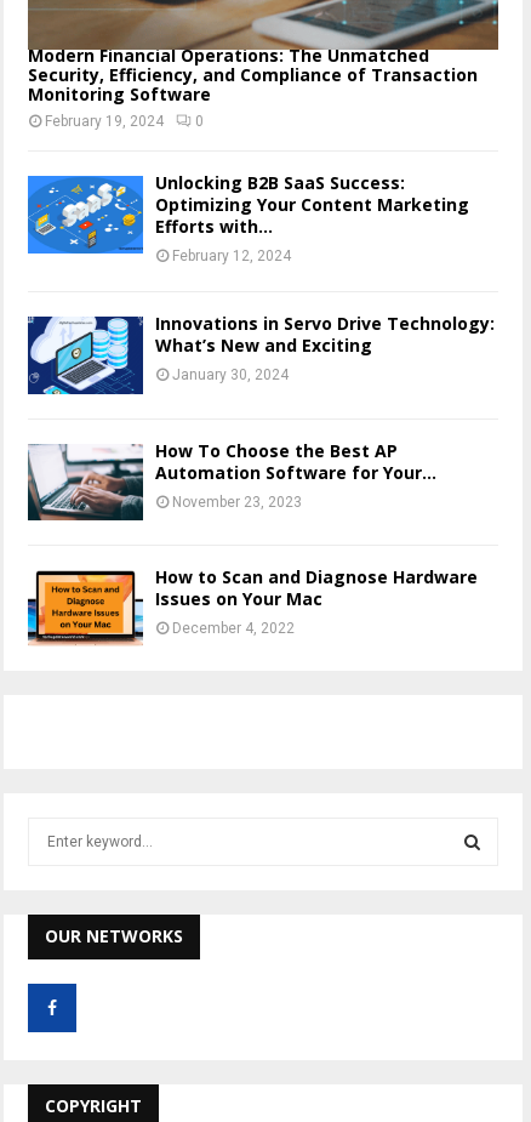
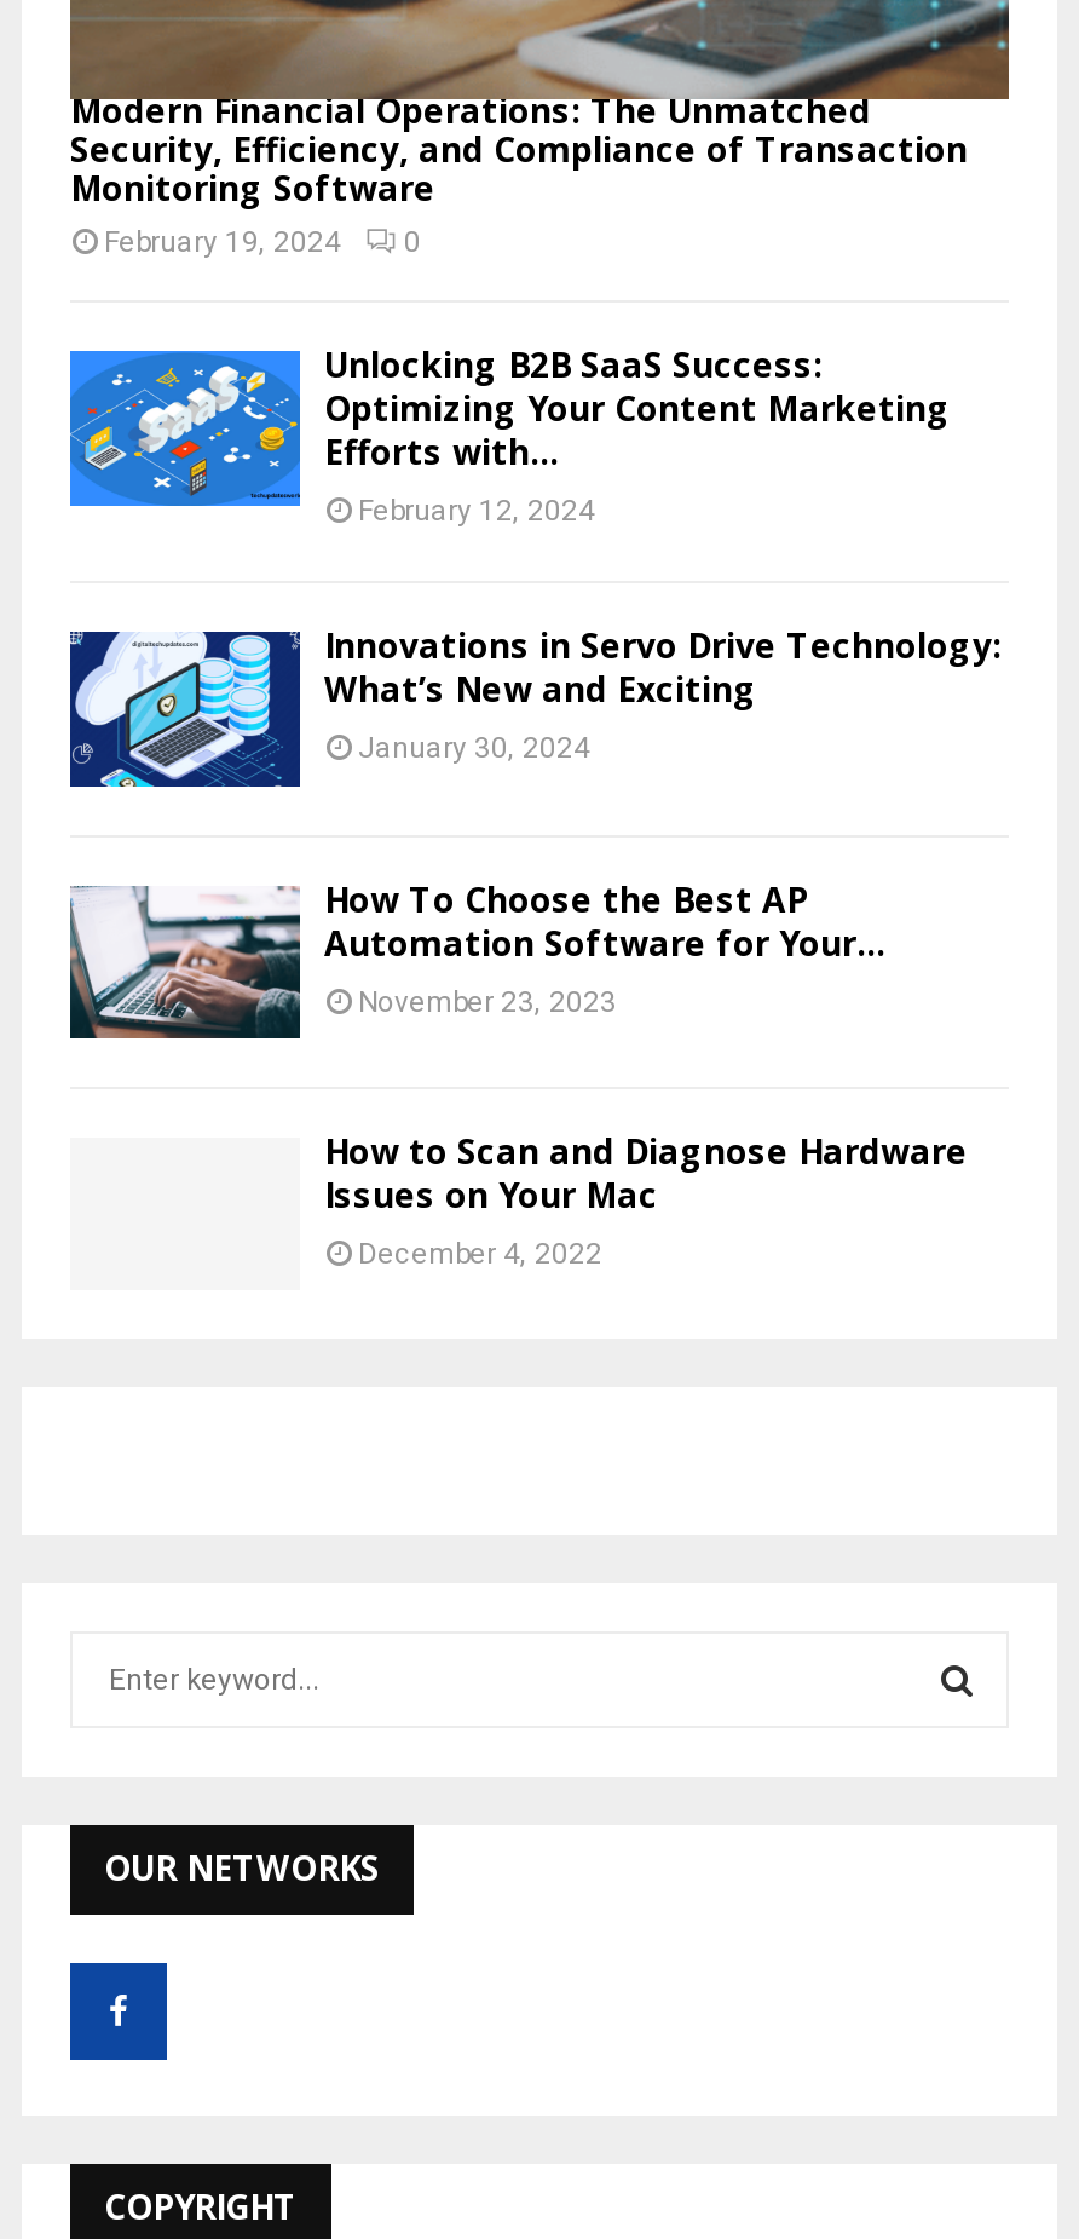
[27,570,144,647] [image] -> none

